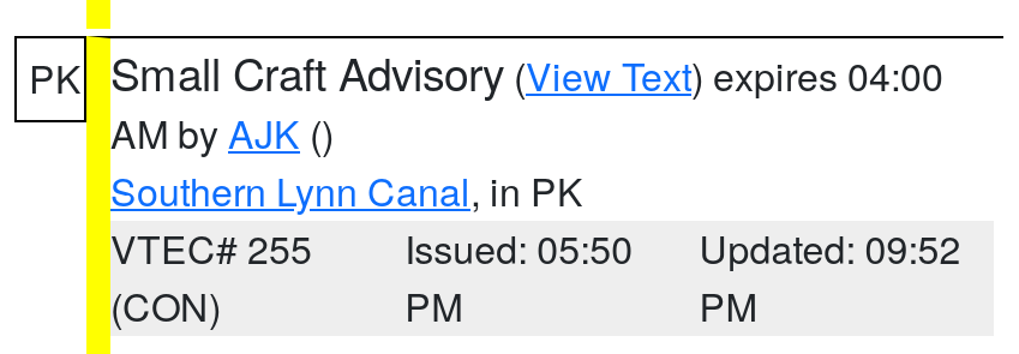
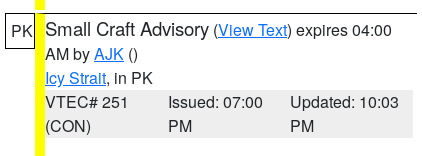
[110,163,583,276] Southern Lynn Canal, in PK | VTEC# 255 -> [45,66,153,113] Icy Strait, in PK | VTEC# 251
[405,221,633,276] Issued: 05:50 -> [168,90,263,113] Issued: 07:00
[699,221,961,276] Updated: 09:52 -> [290,90,399,113] Updated: 10:03

